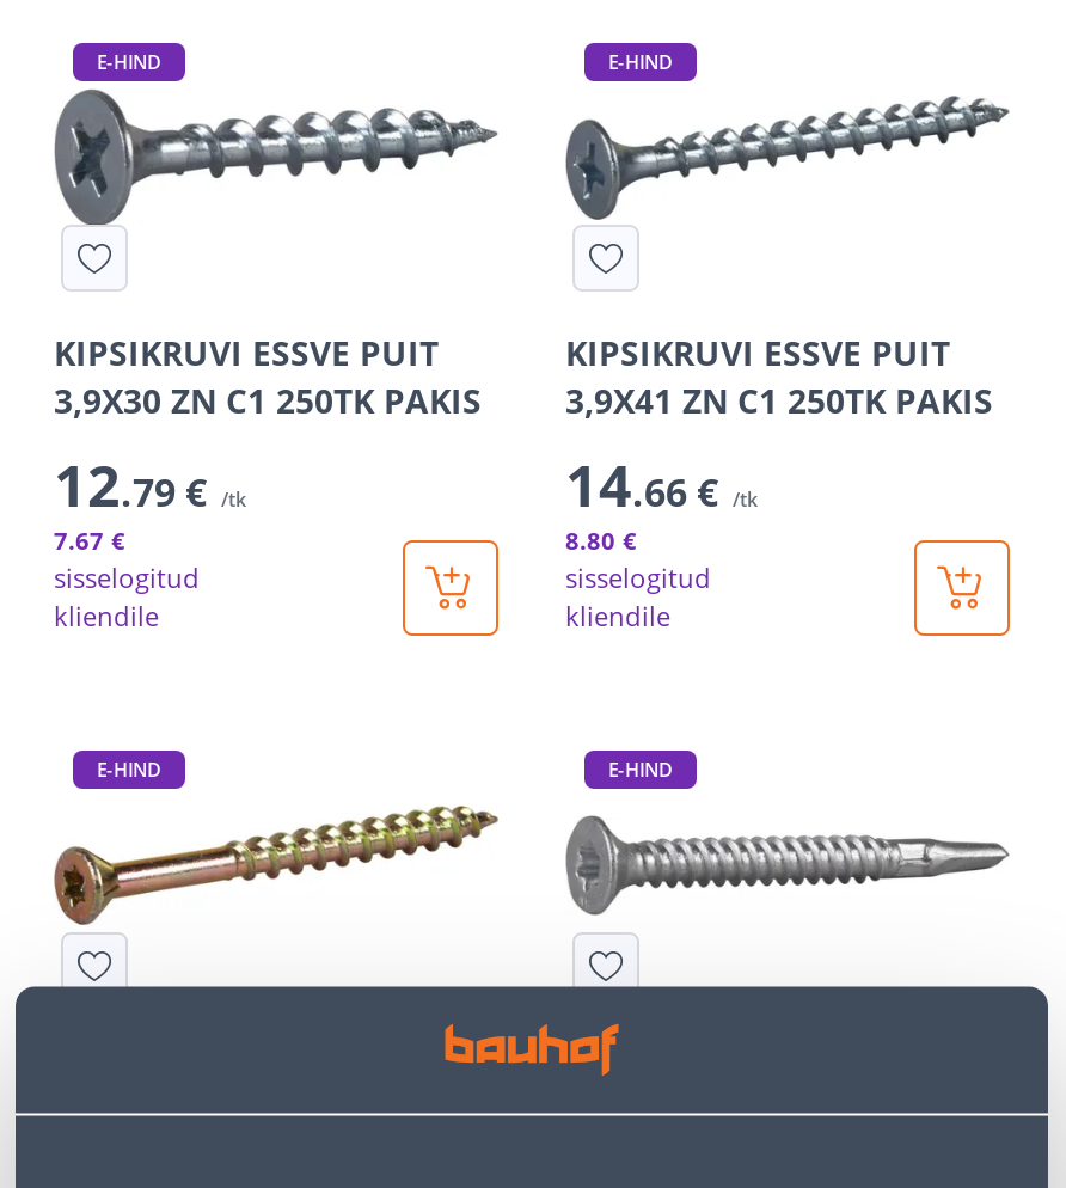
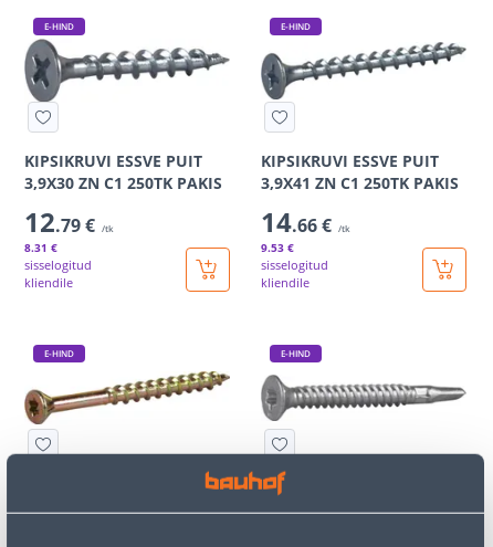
[54,523,125,557] 7.67 € -> [24,240,57,255] 8.31 €
[565,523,637,557] 8.80 € -> [261,240,294,255] 9.53 €

